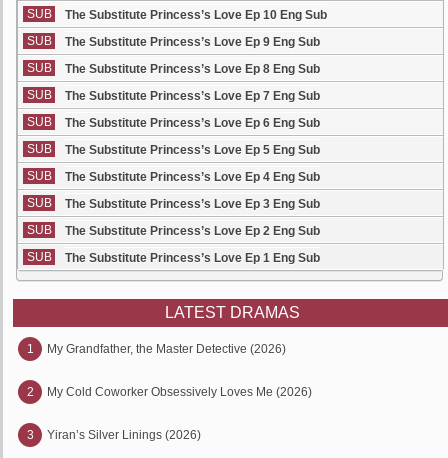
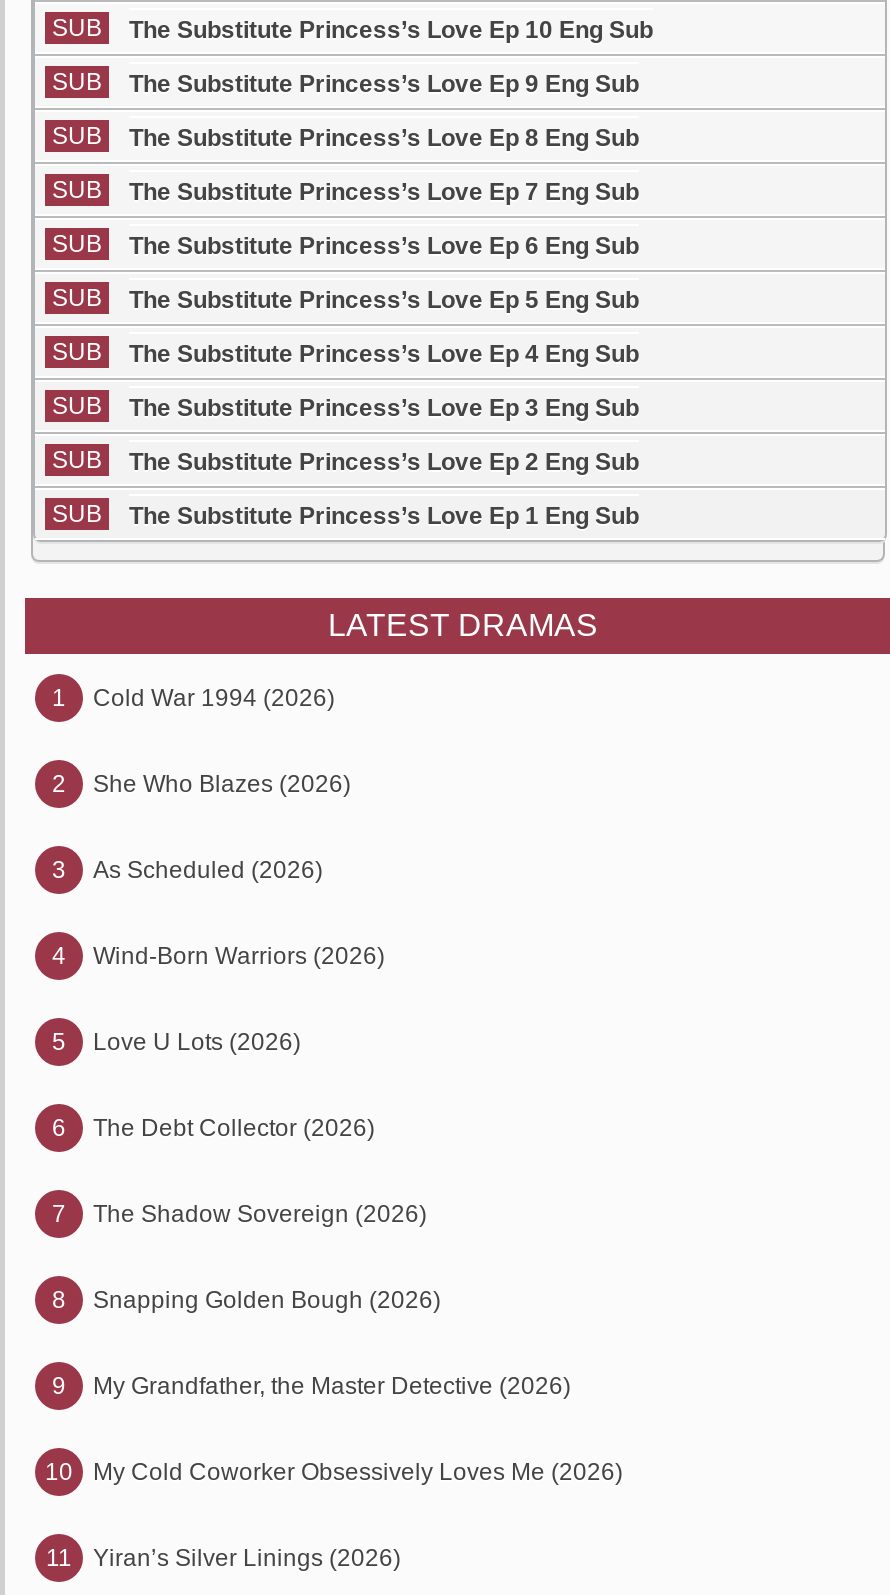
none -> [52,684,441,1400] Cold War 1994 (2026) | 2 | She Who Blazes (2026) | 3 | As Scheduled (2026) | 4 | Wind-Born Warriors (2026) | 5 | Love U Lots (2026) | 6 | The Debt Collector (2026) | 7 | The Shadow Sovereign (2026) | 8 | Snapping Golden Bough (2026) | 9
[26,385,312,399] 2 My Cold Coworker Obsessively Loves Me (2026) -> [45,1458,623,1486] 10 My Cold Coworker Obsessively Loves Me (2026)
[26,428,201,442] 3 Yiran’s Silver Linings (2026) -> [46,1544,401,1572] 11 Yiran’s Silver Linings (2026)

